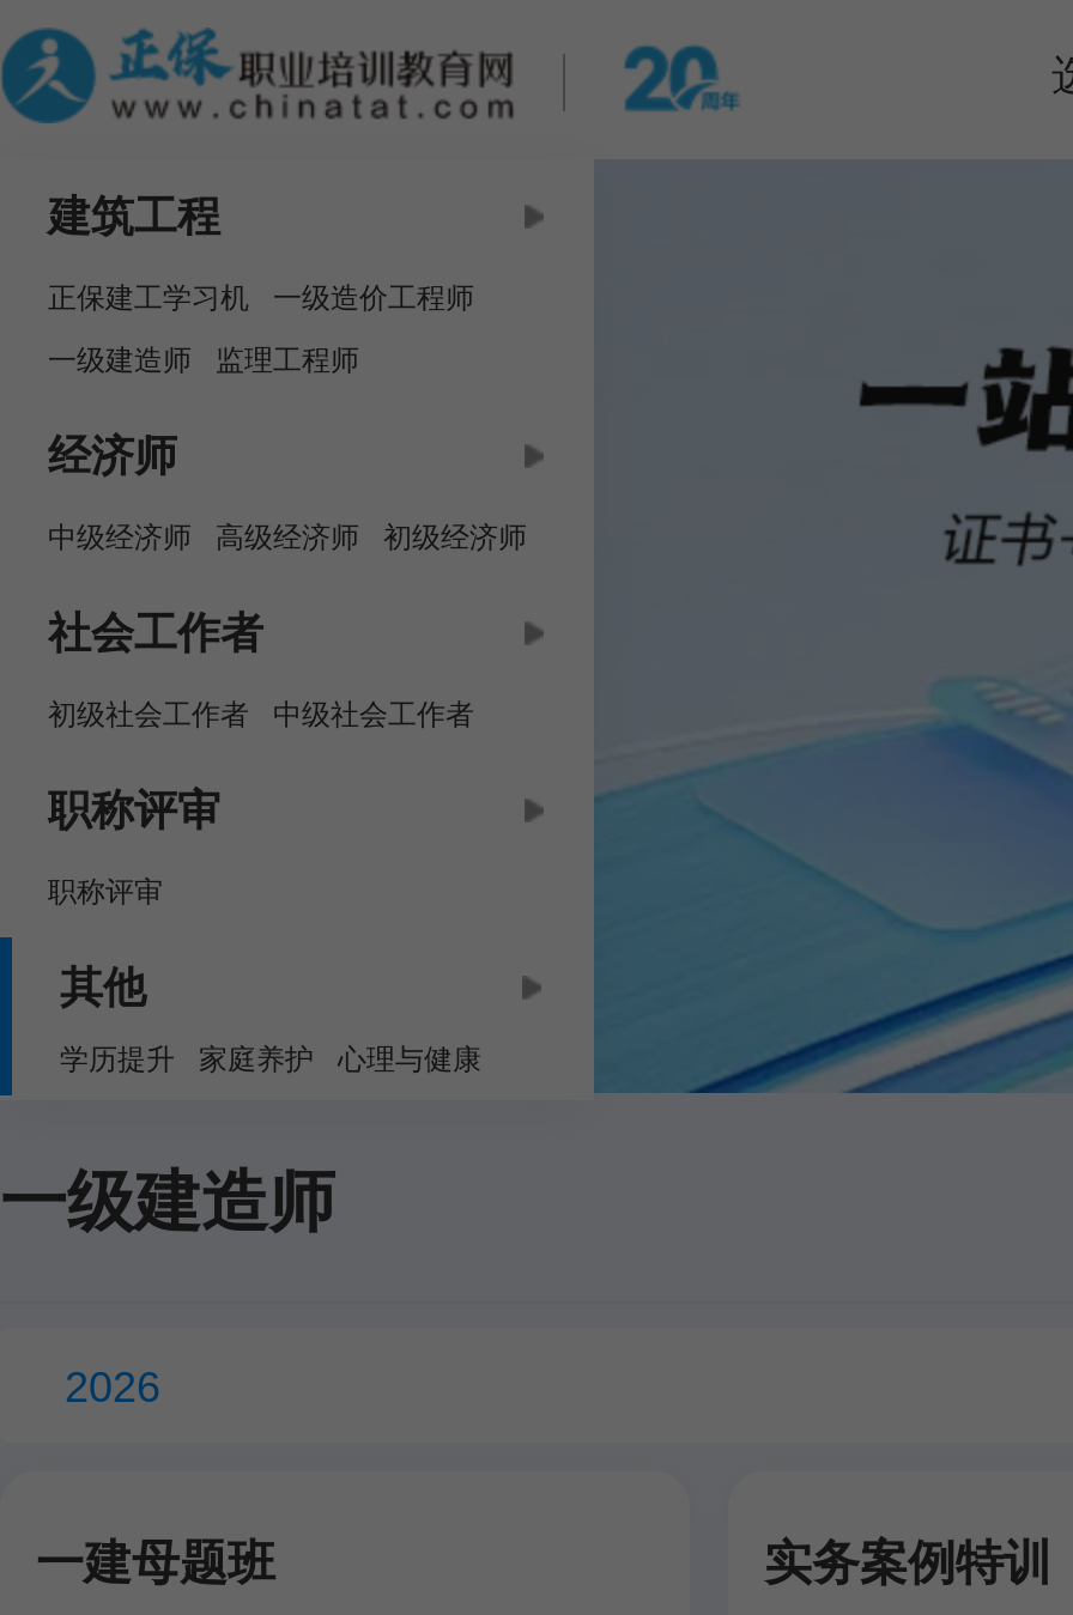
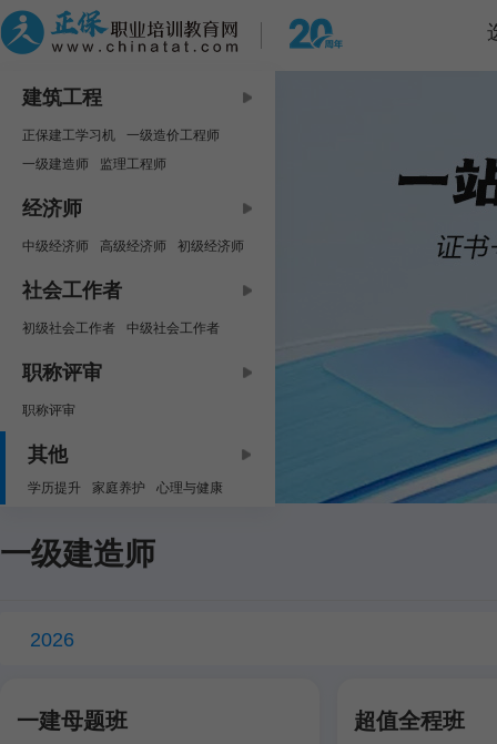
[764,1536,1051,1589] 实务案例特训 -> [354,709,465,733] 超值全程班

